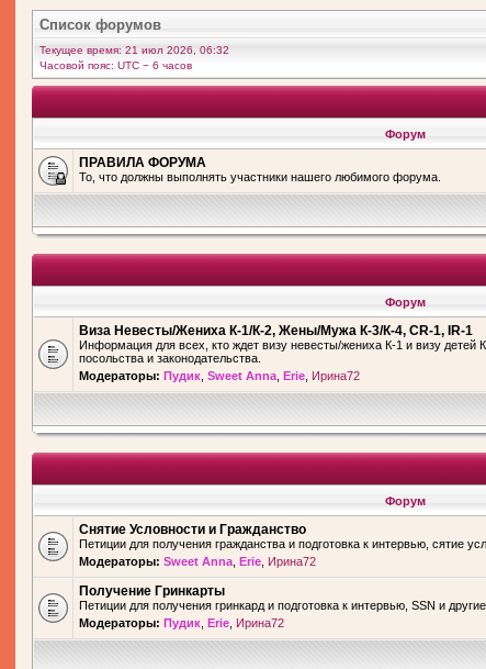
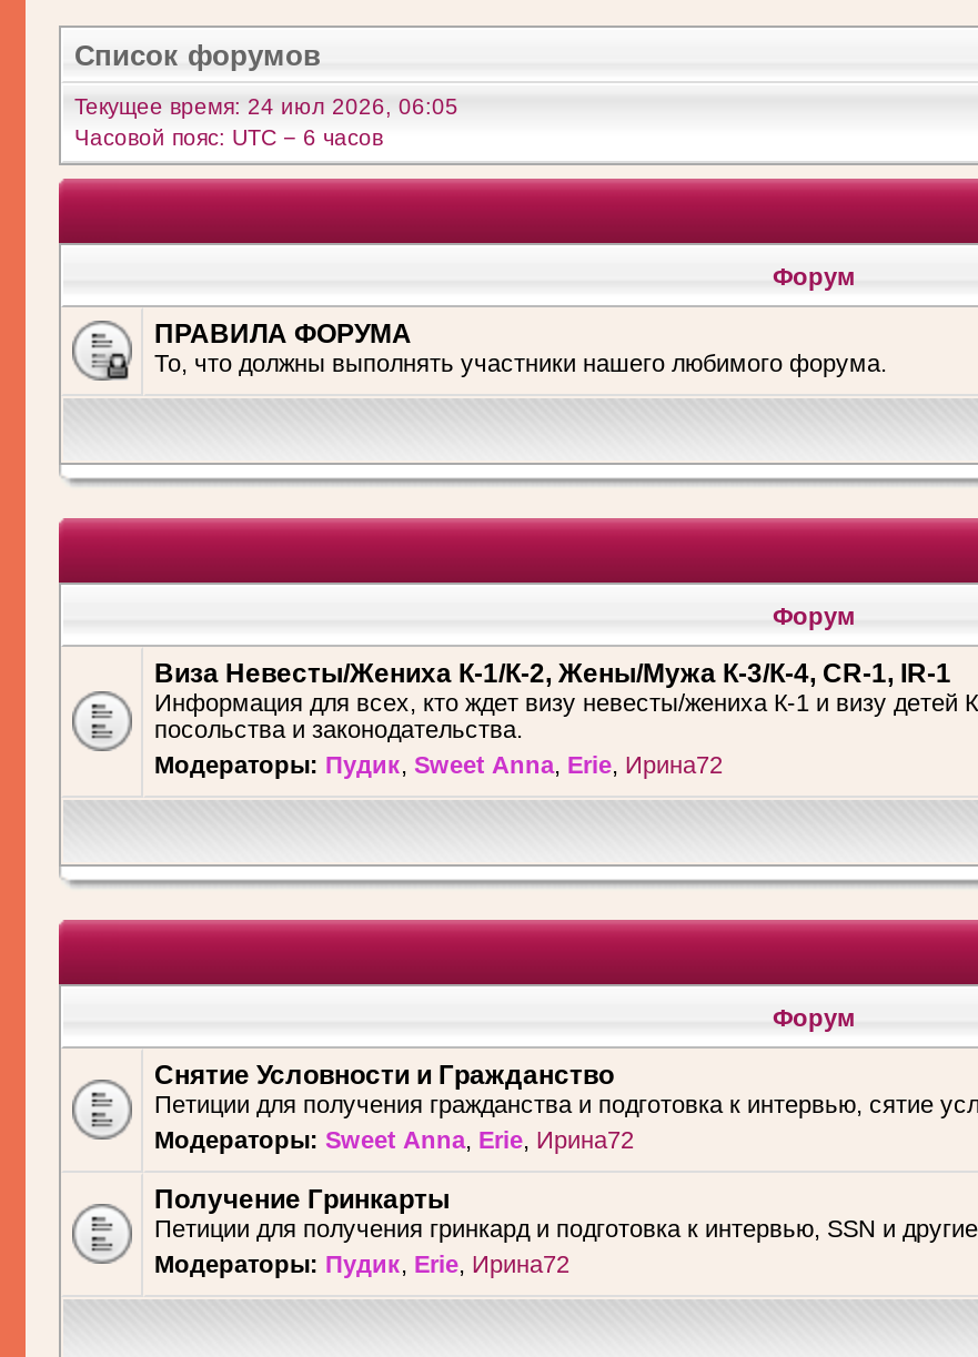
[39,44,229,56] Текущее время: 21 июл 2026, 06:32 -> [74,94,458,119] Текущее время: 24 июл 2026, 06:05

